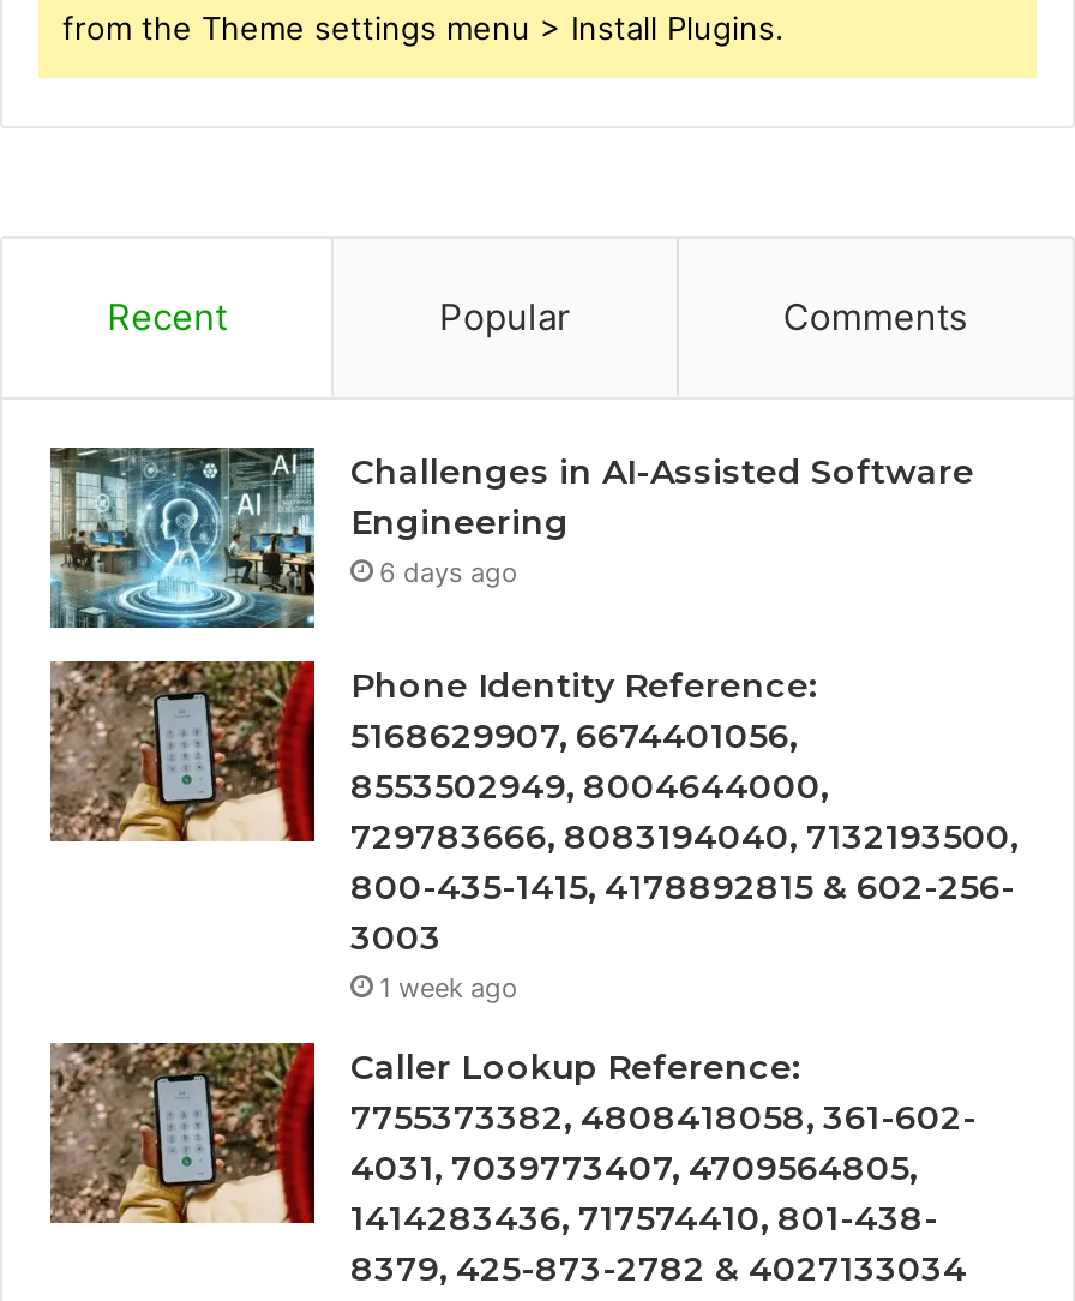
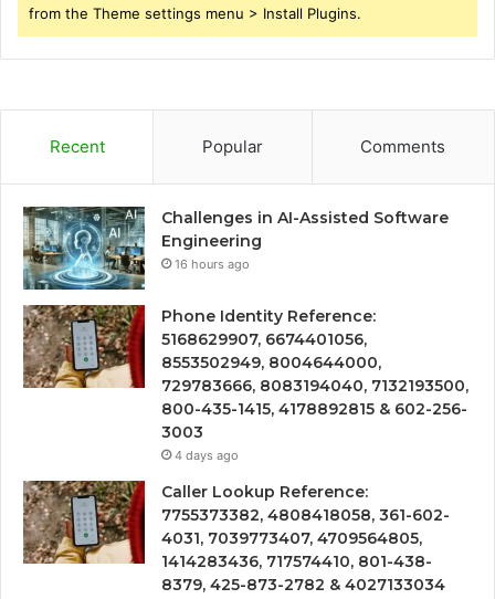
[379,556,518,590] 6 days ago -> [175,256,250,272] 16 hours ago
[379,972,518,1005] 1 week ago -> [175,447,239,463] 4 days ago

